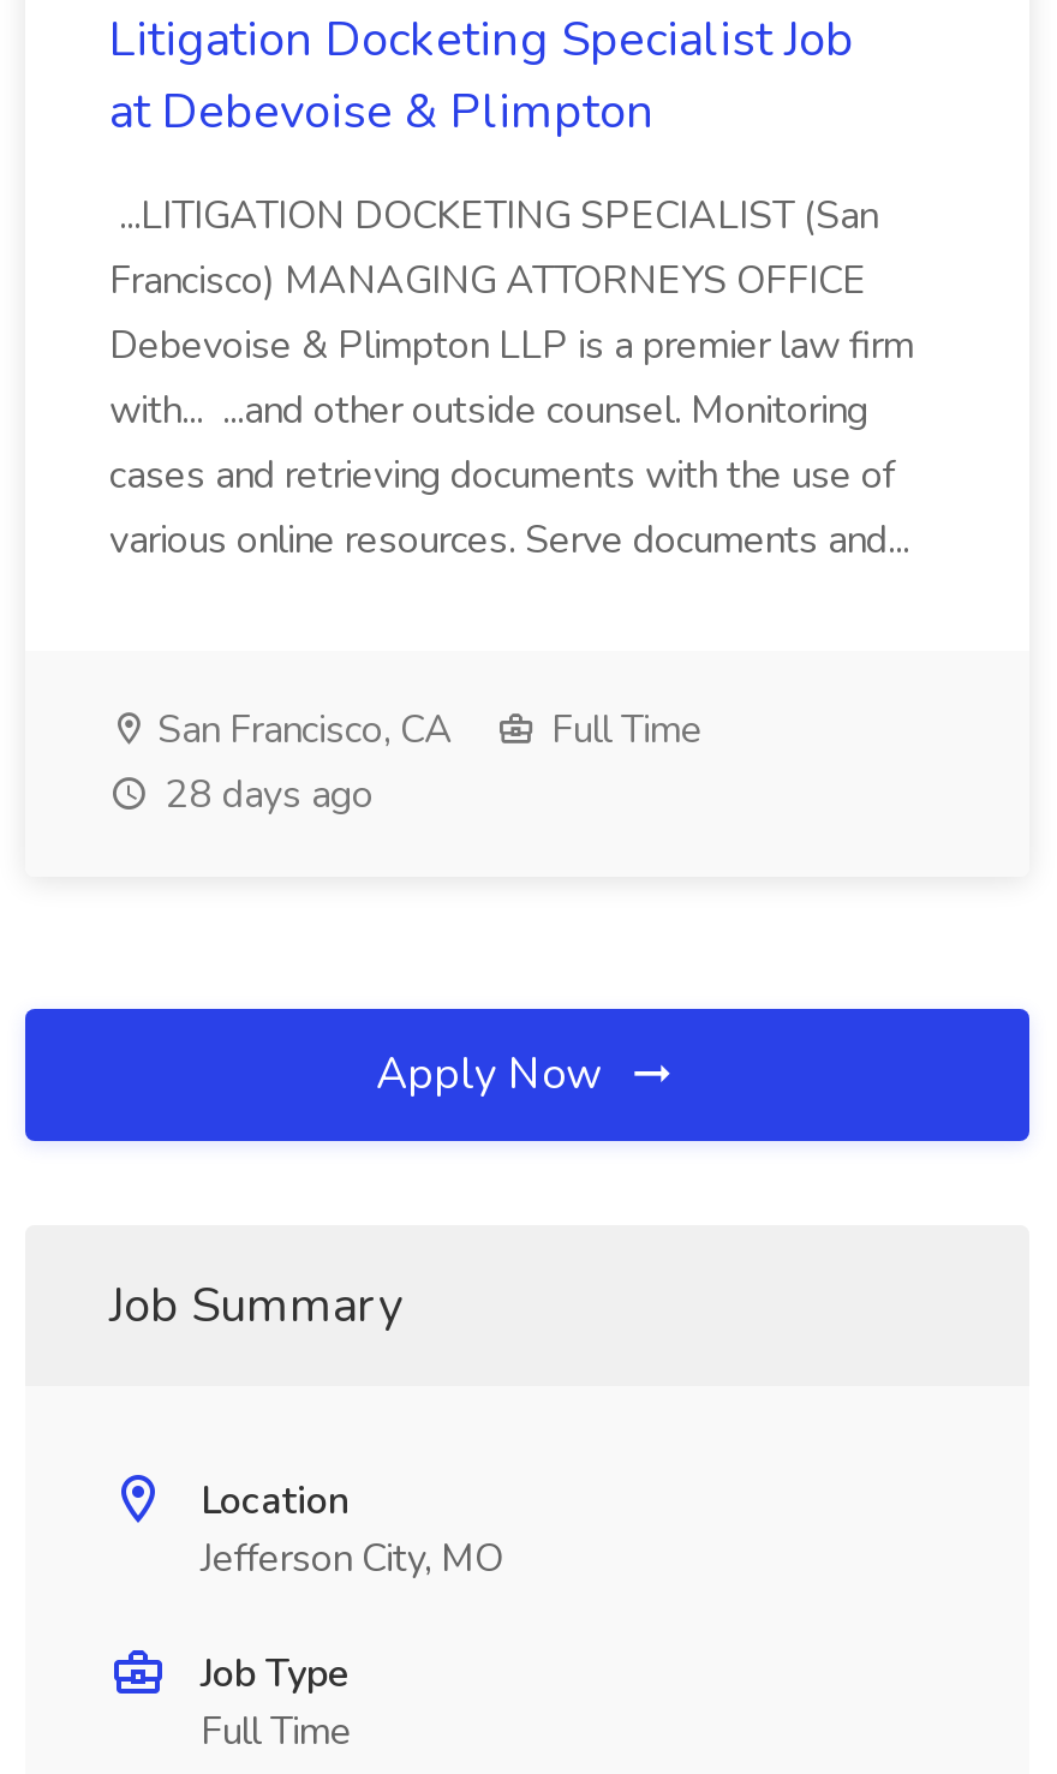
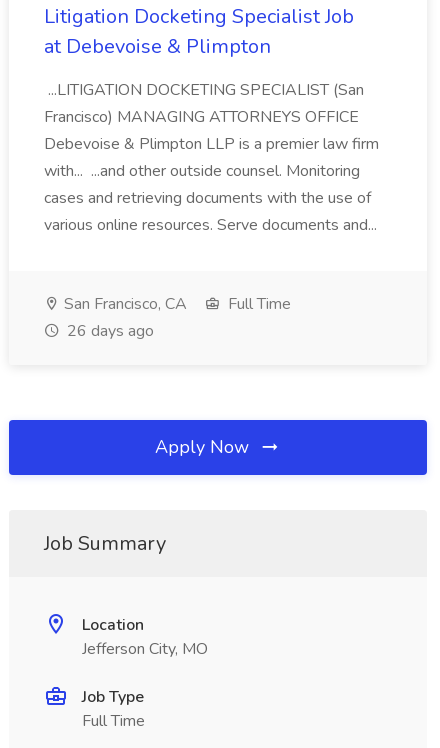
[155,769,374,822] 28 days ago -> [63,320,154,342] 26 days ago

